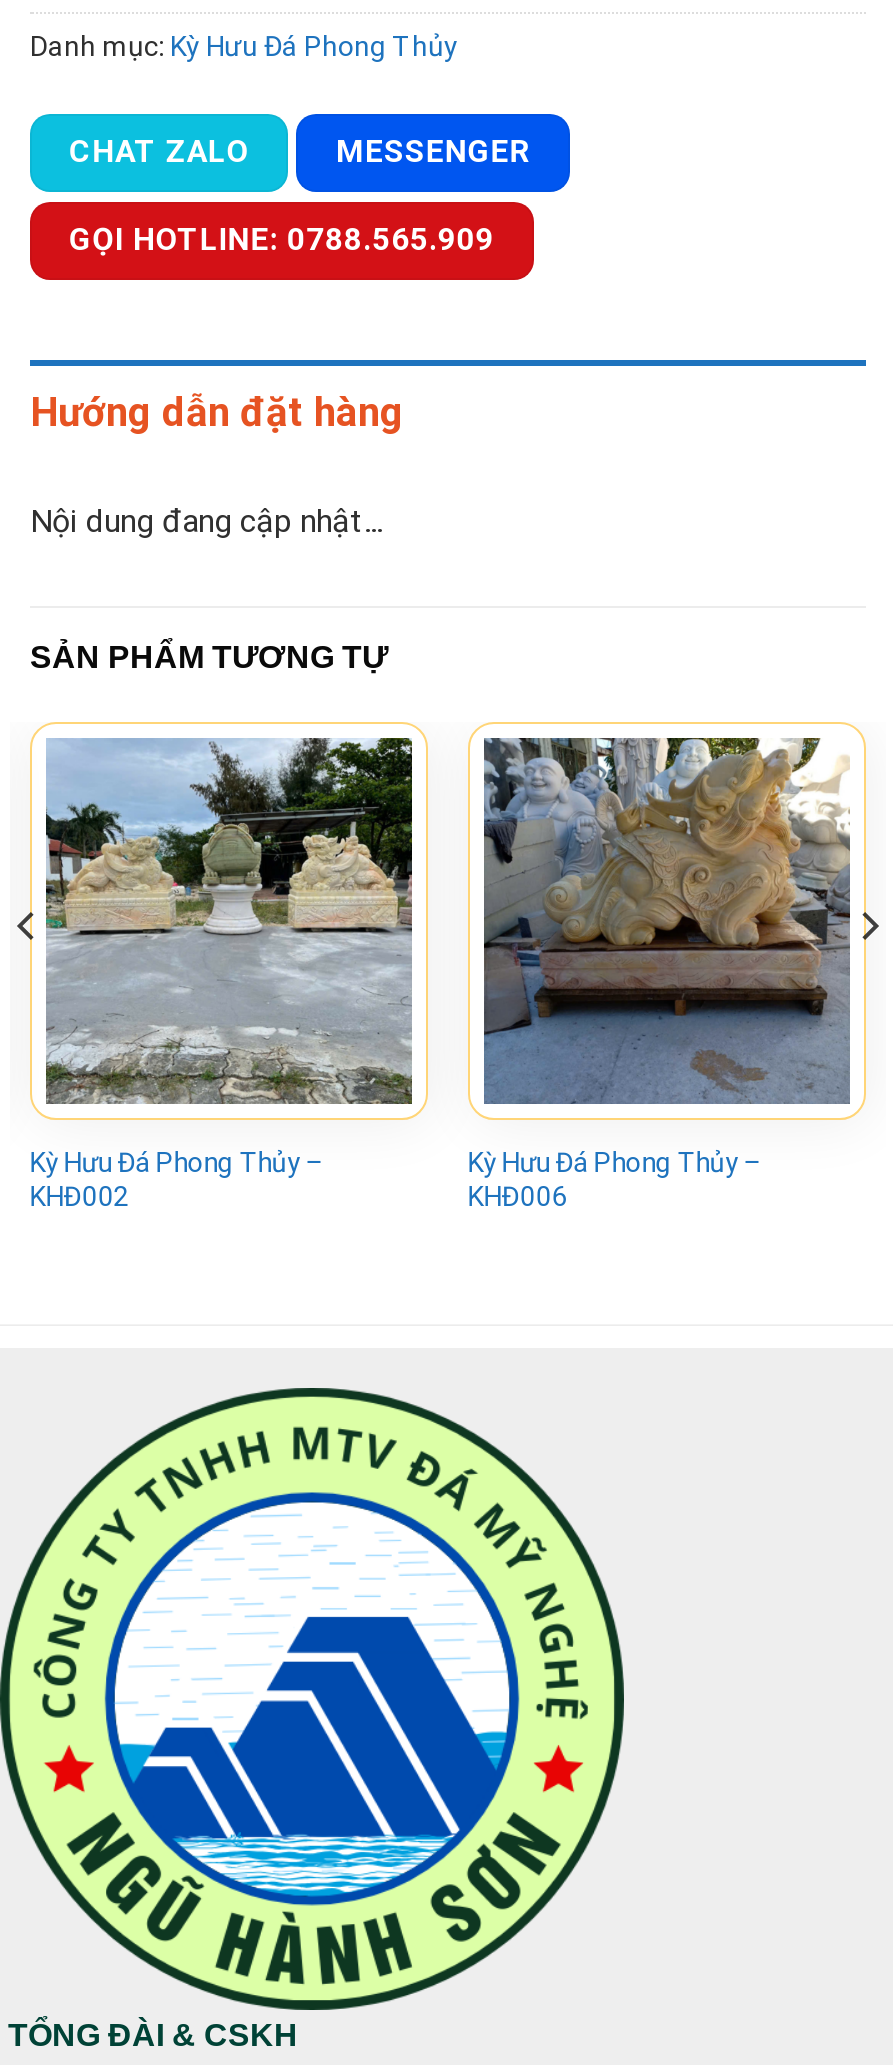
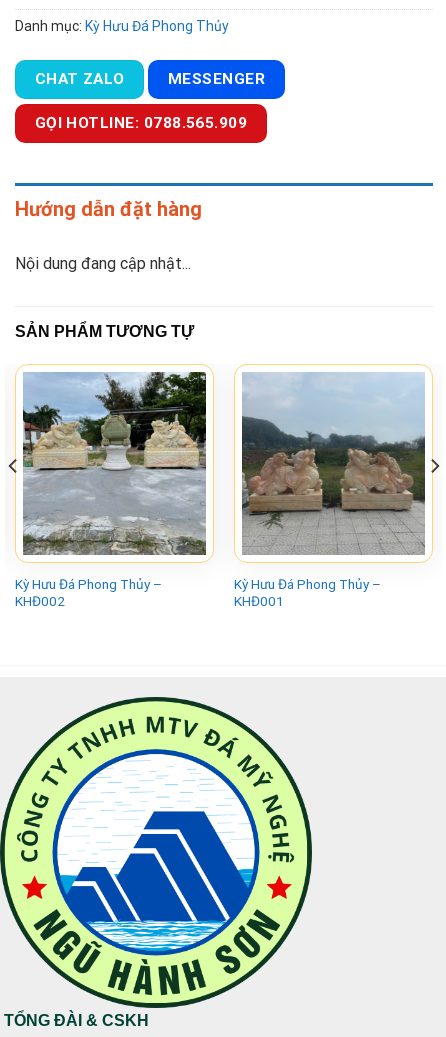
[468,736,850,1211] [image] | KHĐ006 -> [234,372,425,608] [image] | KHĐ001

